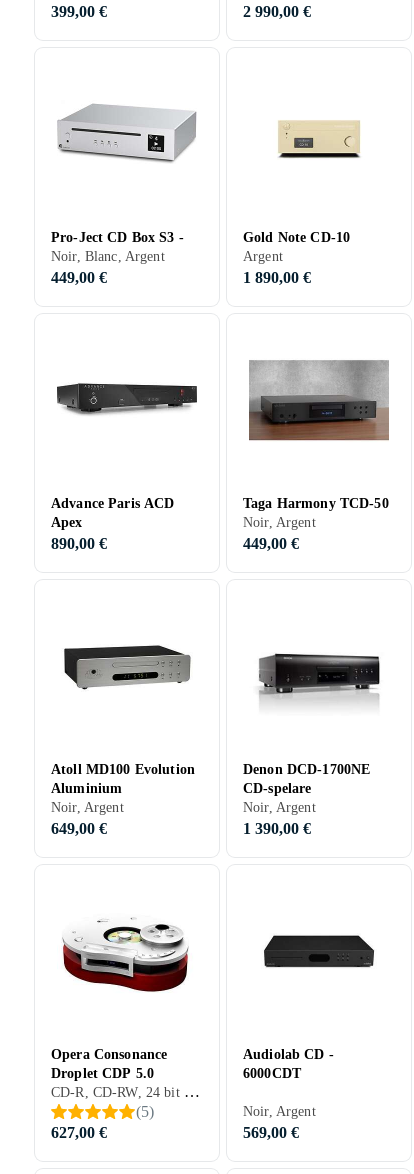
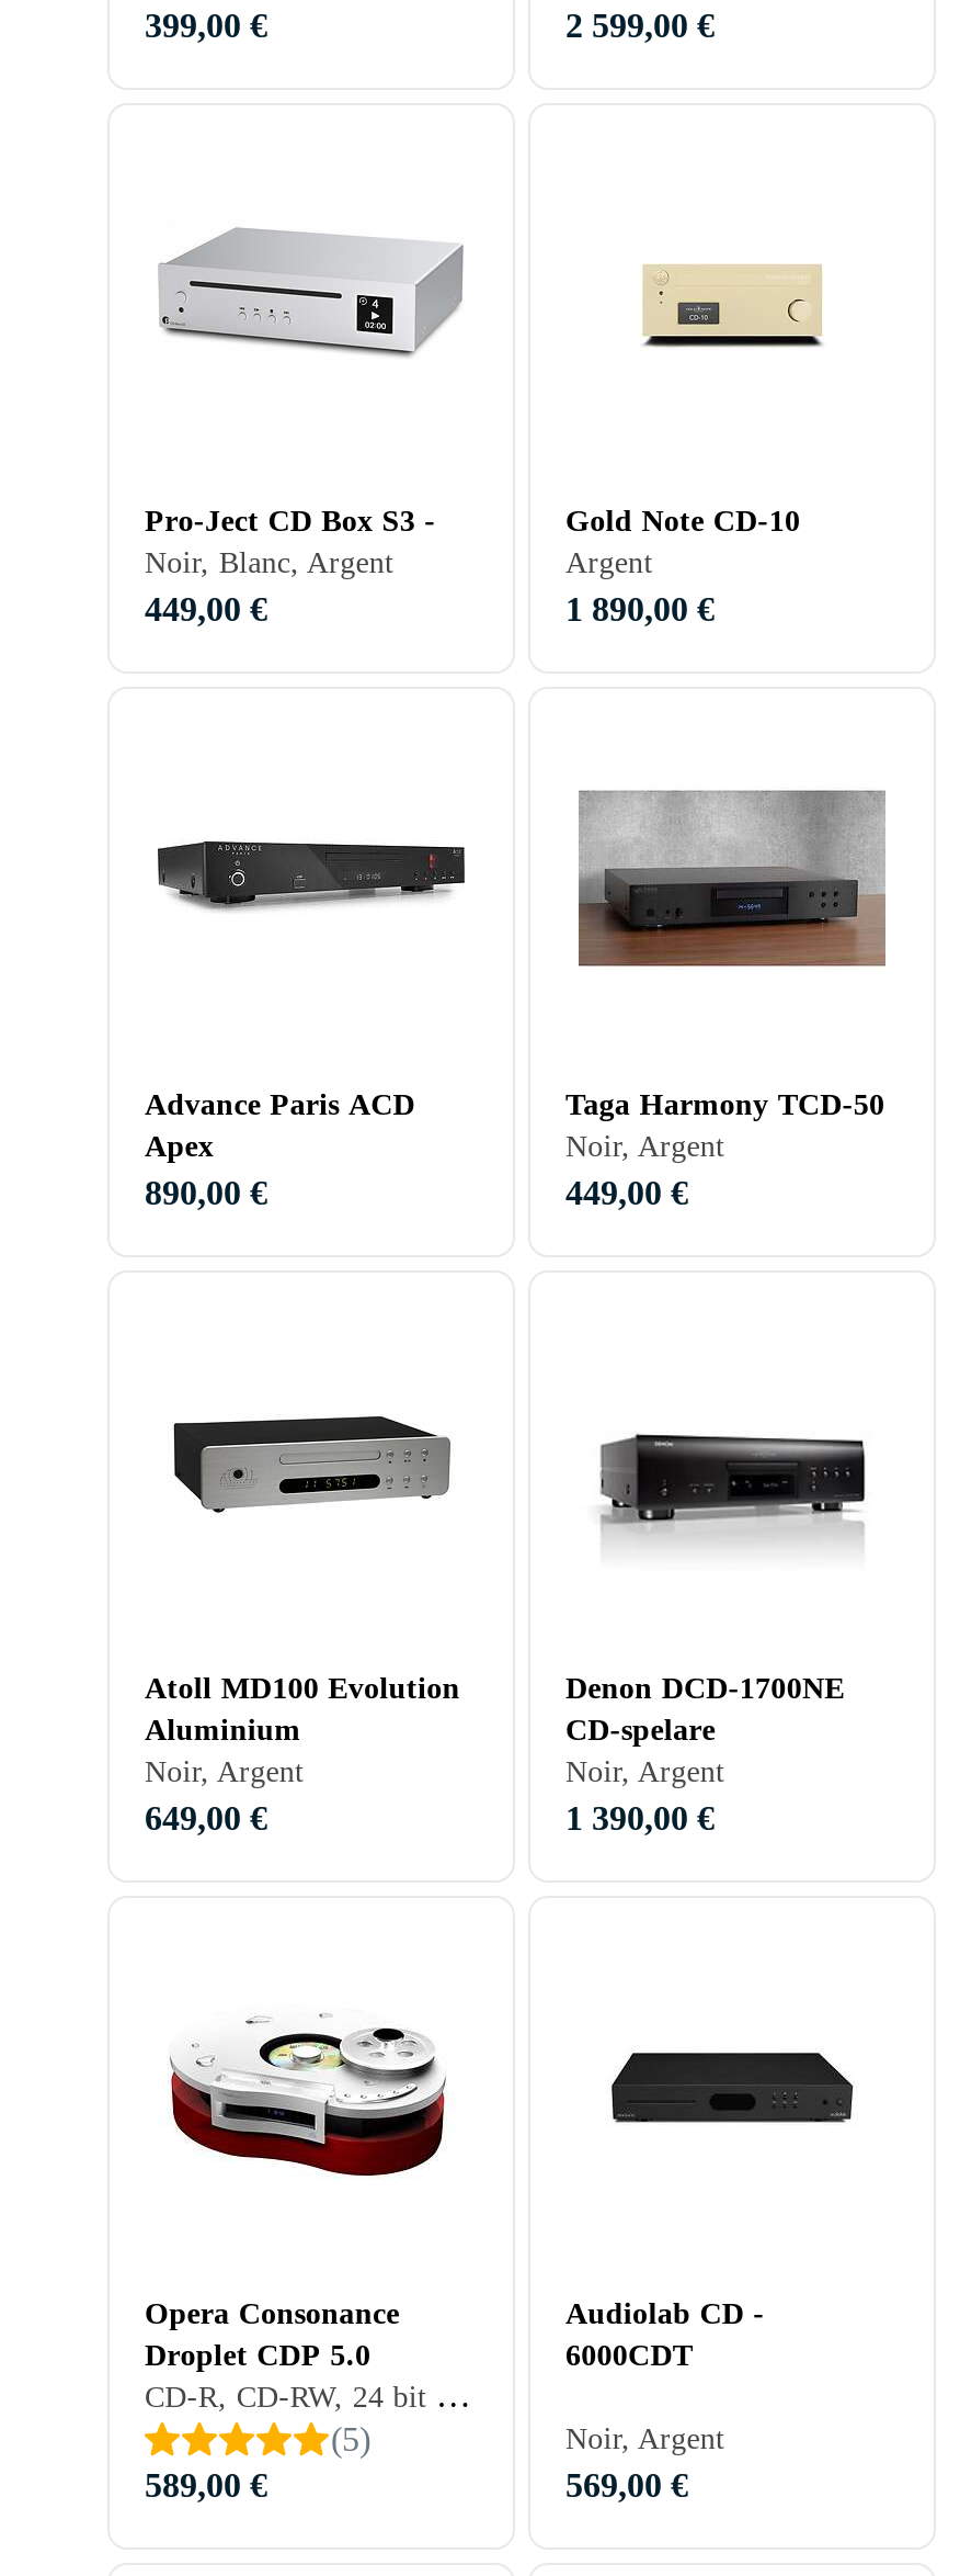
[243,3,311,20] 2 990,00 € -> [565,7,715,44] 2 599,00 €
[51,1124,107,1141] 627,00 € -> [145,2466,267,2504] 589,00 €

